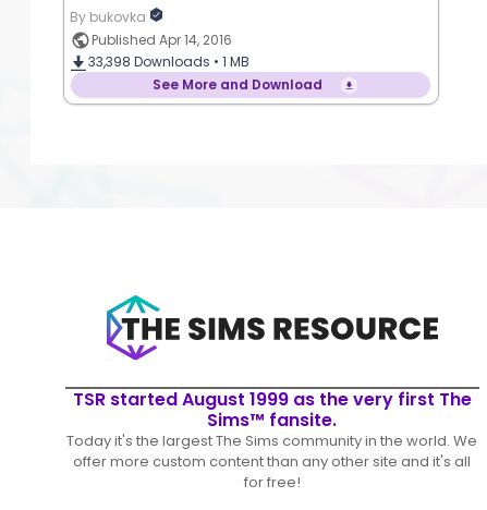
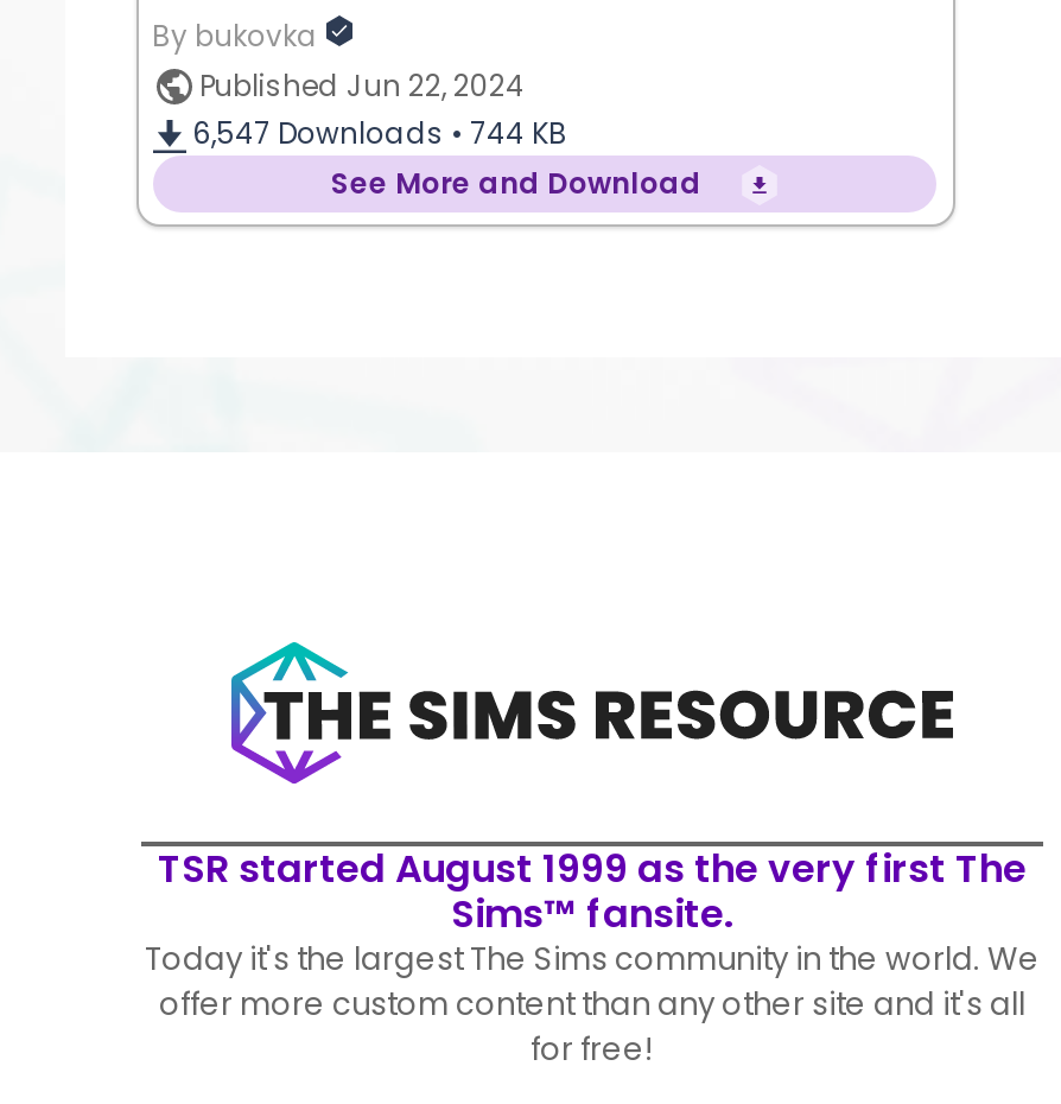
[92,30,233,49] Published Apr 14, 2016 -> [199,65,525,105] Published Jun 22, 2024
[89,52,250,71] 33,398 Downloads • 1 MB -> [192,112,567,153] 6,547 Downloads • 744 KB

